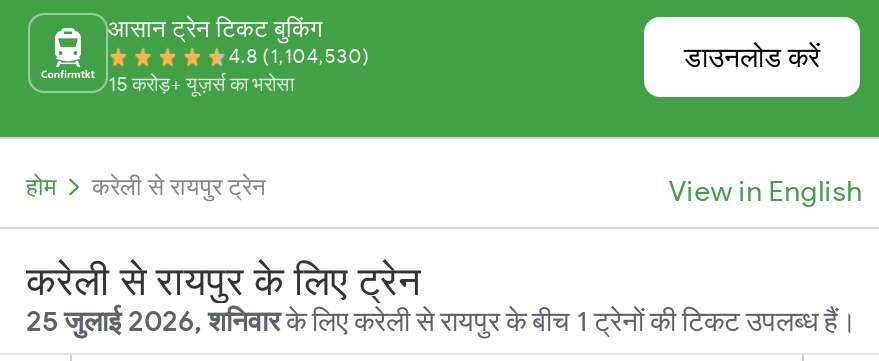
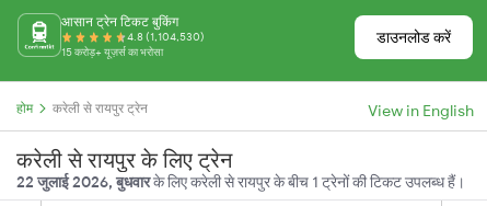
[26,303,856,339] 25 जुलाई 2026, शनिवारके लिए करेली से रायपुर के बीच 1 ट्रेनों की टिकट उपलब्ध हैं। -> [16,172,465,192] 22 जुलाई 2026, बुधवारके लिए करेली से रायपुर के बीच 1 ट्रेनों की टिकट उपलब्ध हैं।

